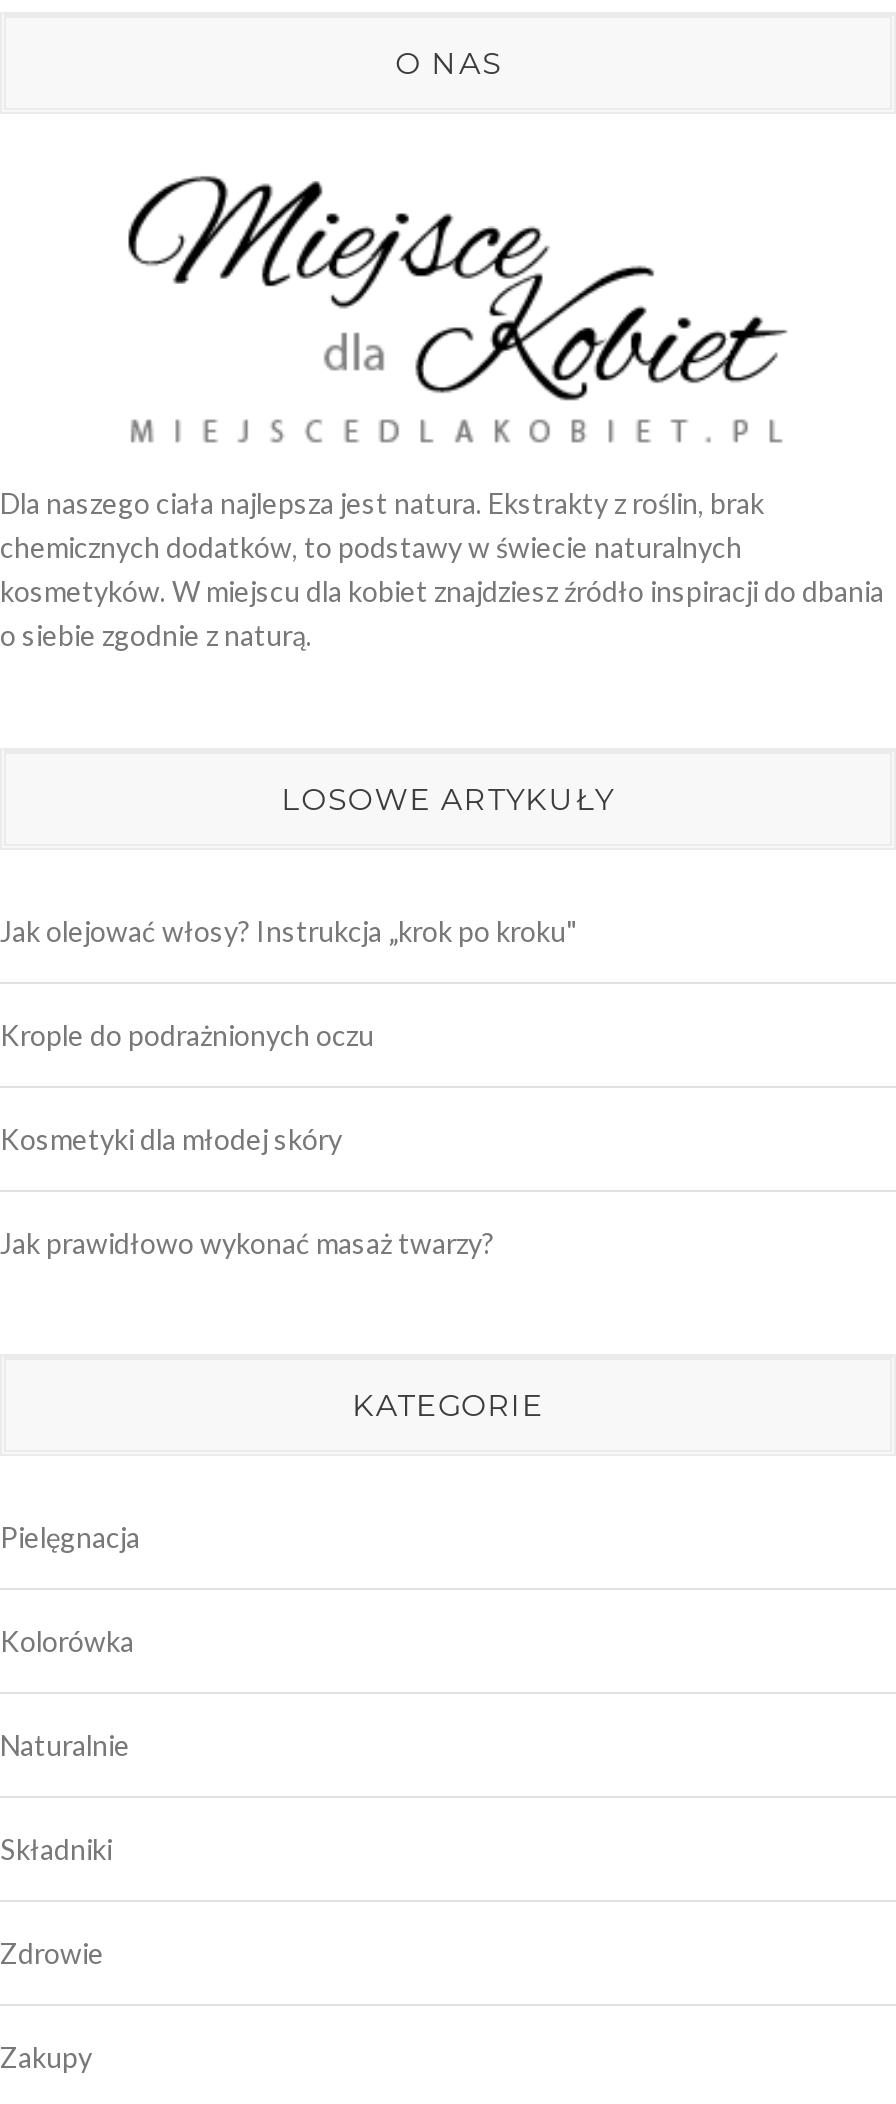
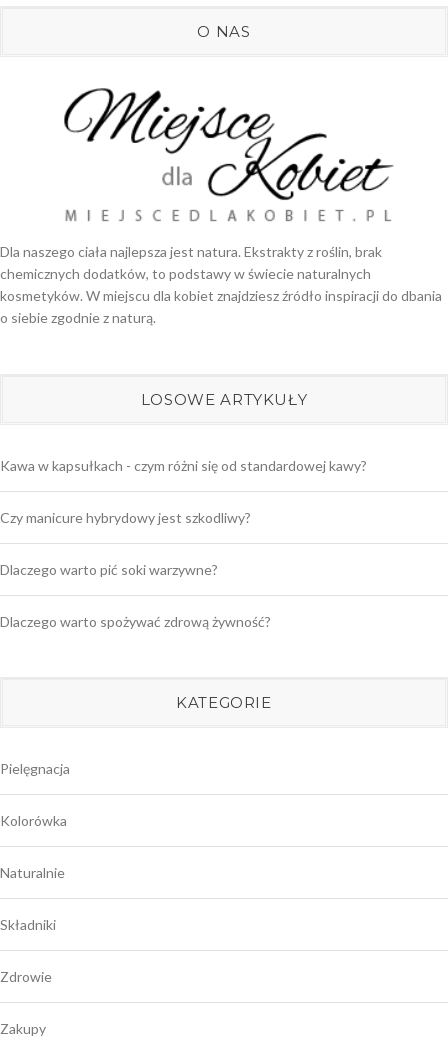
[0,913,576,947] Jak olejować włosy? Instrukcja „krok po kroku" -> [0,457,367,474] Kawa w kapsułkach - czym różni się od standardowej kawy?
[0,1017,374,1051] Krople do podrażnionych oczu -> [0,509,251,526] Czy manicure hybrydowy jest szkodliwy?
[0,1121,342,1155] Kosmetyki dla młodej skóry -> [0,561,218,578] Dlaczego warto pić soki warzywne?
[0,1225,494,1259] Jak prawidłowo wykonać masaż twarzy? -> [0,613,271,630] Dlaczego warto spożywać zdrową żywność?

